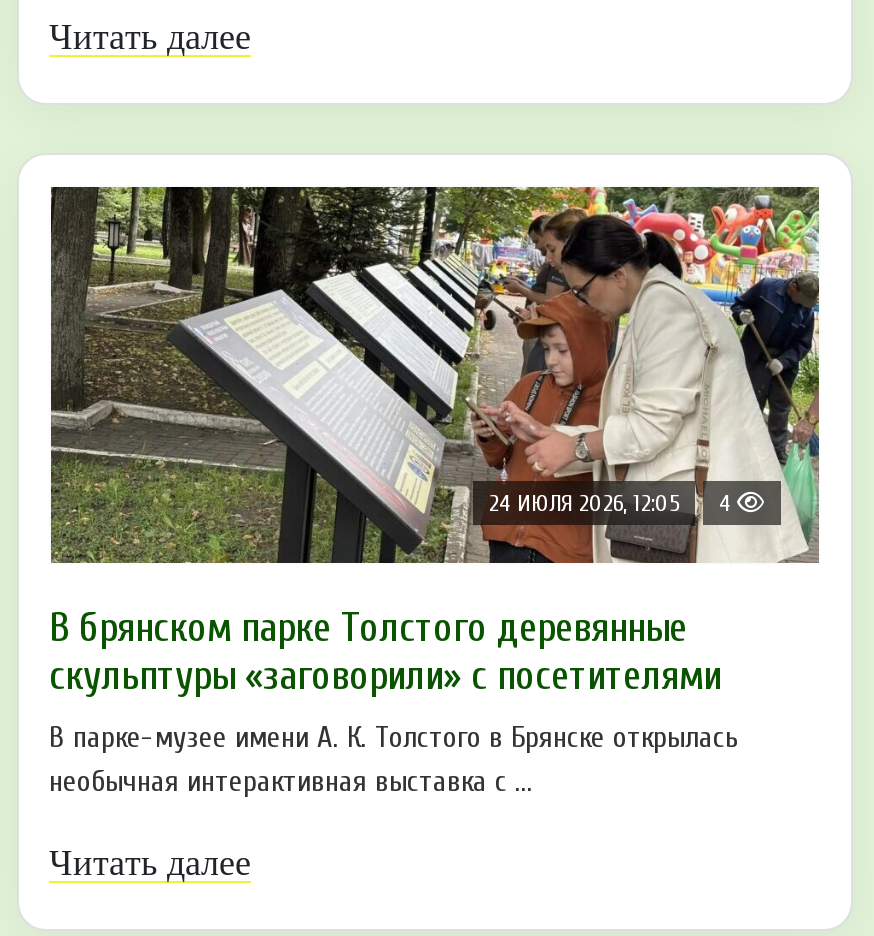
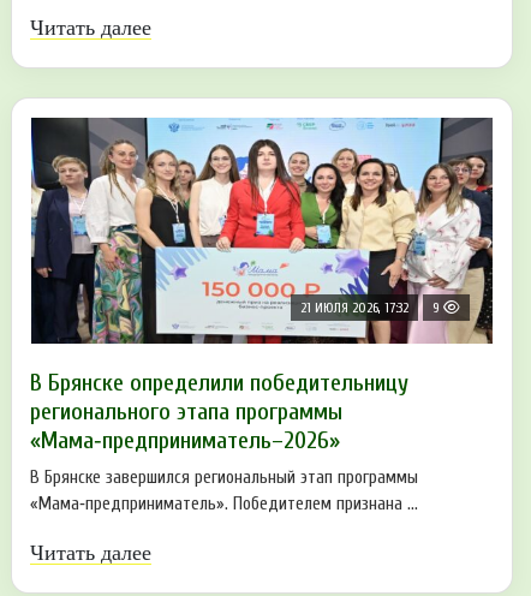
[49,185,821,563] [image] | 24 ИЮЛЯ 2026, 12:05 | 4 -> [30,117,494,345] [image] | 21 ИЮЛЯ 2026, 17:32 | 9
[49,606,721,700] В брянском парке Толстого деревянные | скульптуры «заговорили» с посетителями -> [30,369,408,455] В Брянске определили победительницу | регионального этапа программы | «Мама‑предприниматель–2026»
[49,722,739,800] В парке-музее имени А. К. Толстого в Брянске открылась | необычная интерактивная выставка с ... -> [30,468,418,515] В Брянске завершился региональный этап программы | «Мама‑предприниматель». Победителем признана ...

